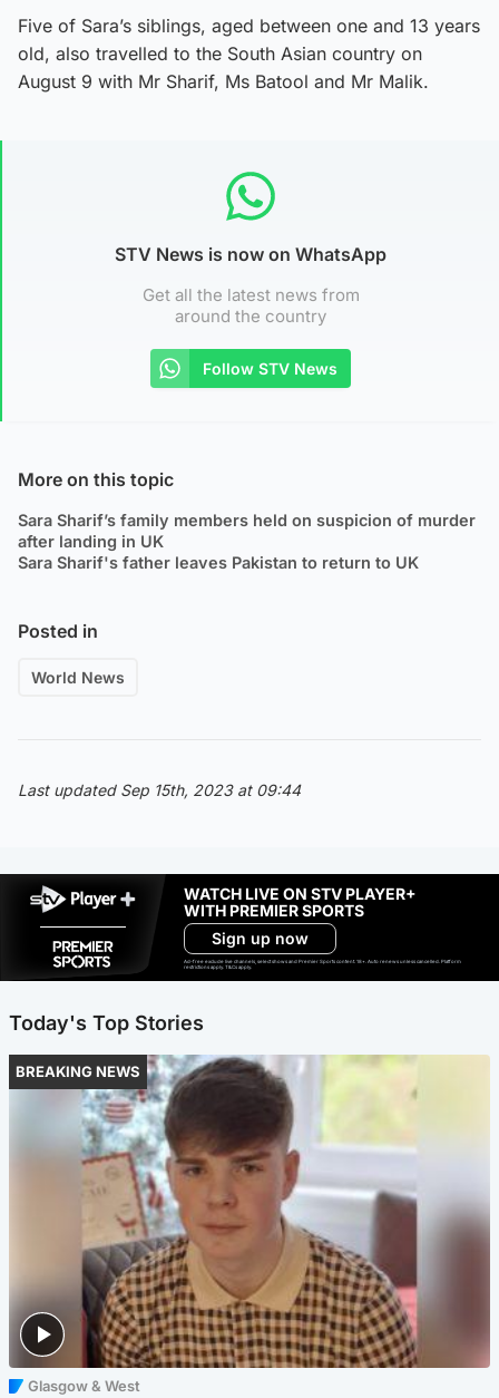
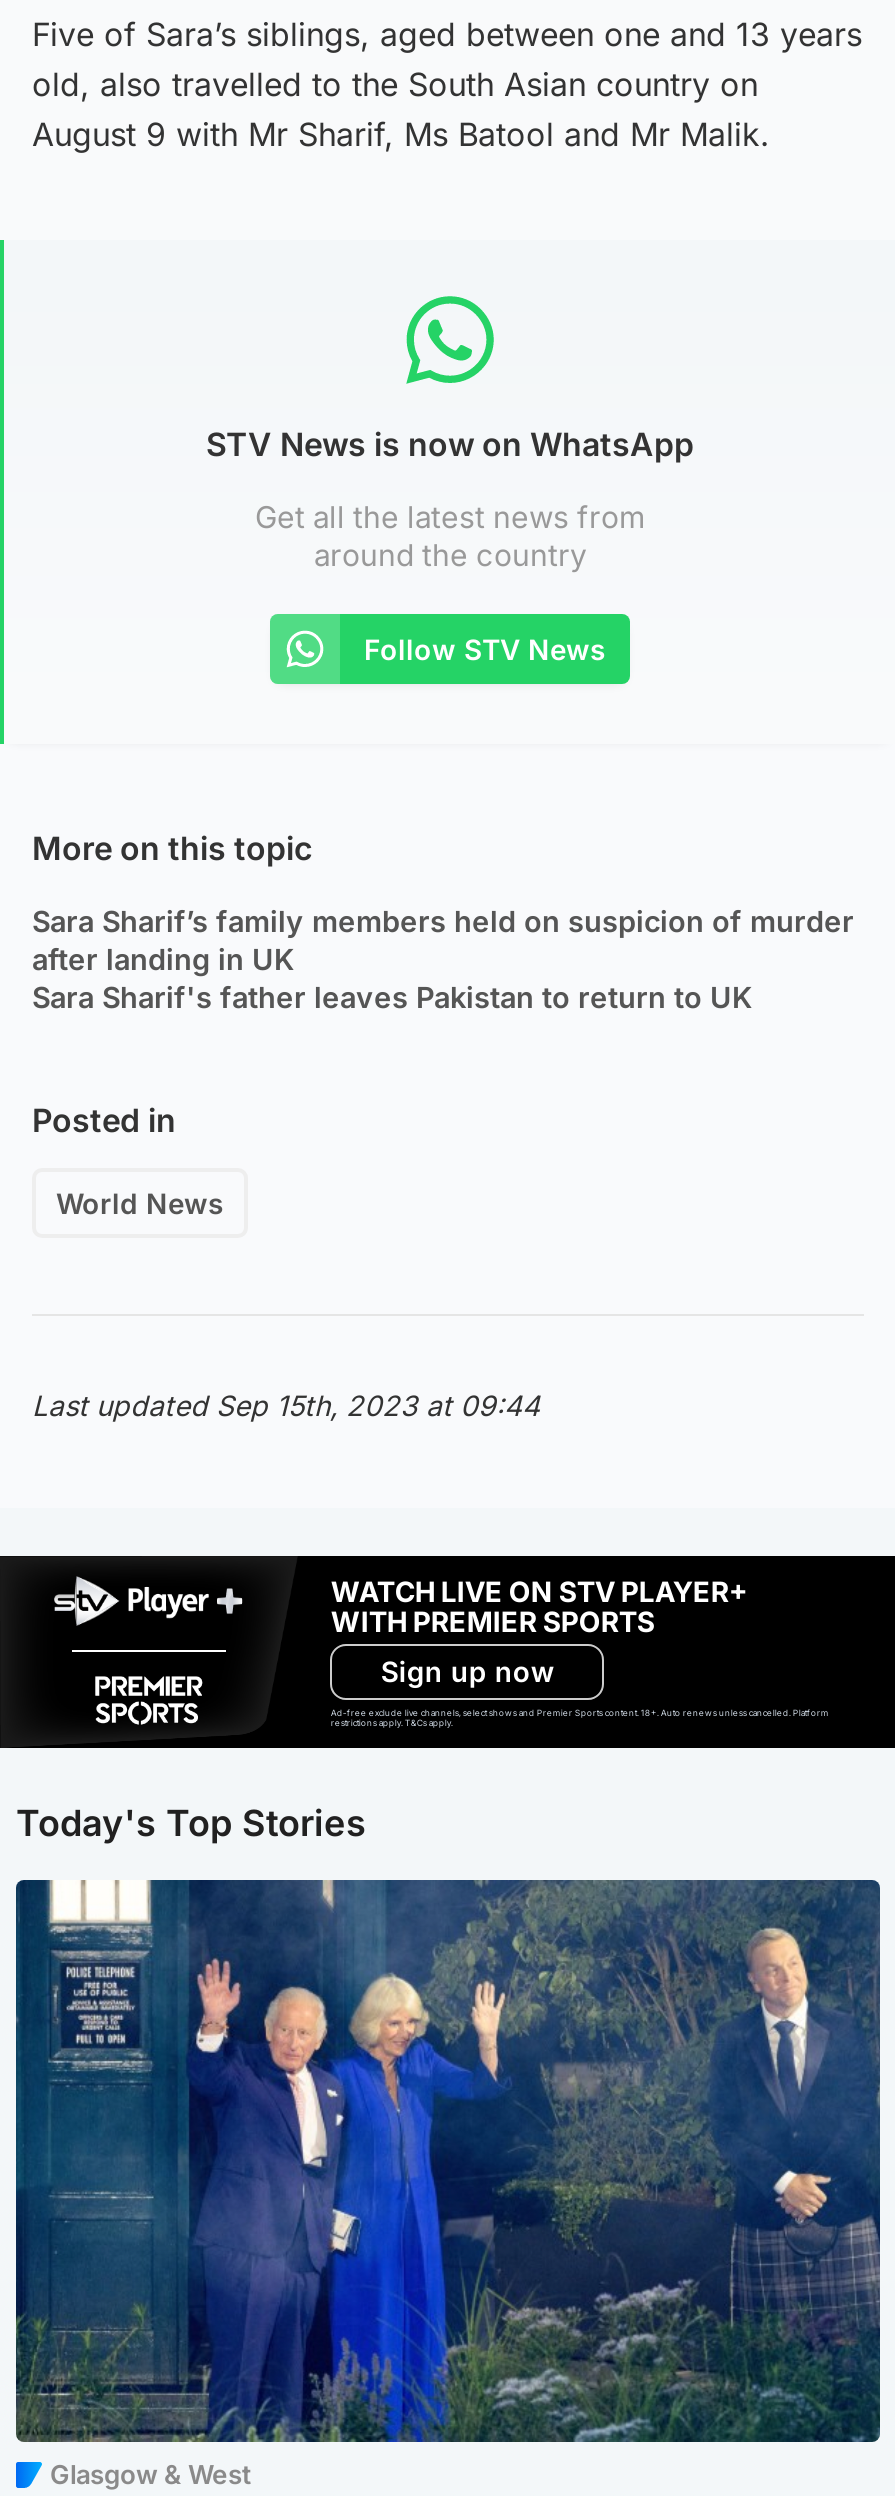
[9,1054,491,1369] [image] -> [14,1878,882,2444] [image]
[16,1062,140,1080] BREAKING NEWS -> none

